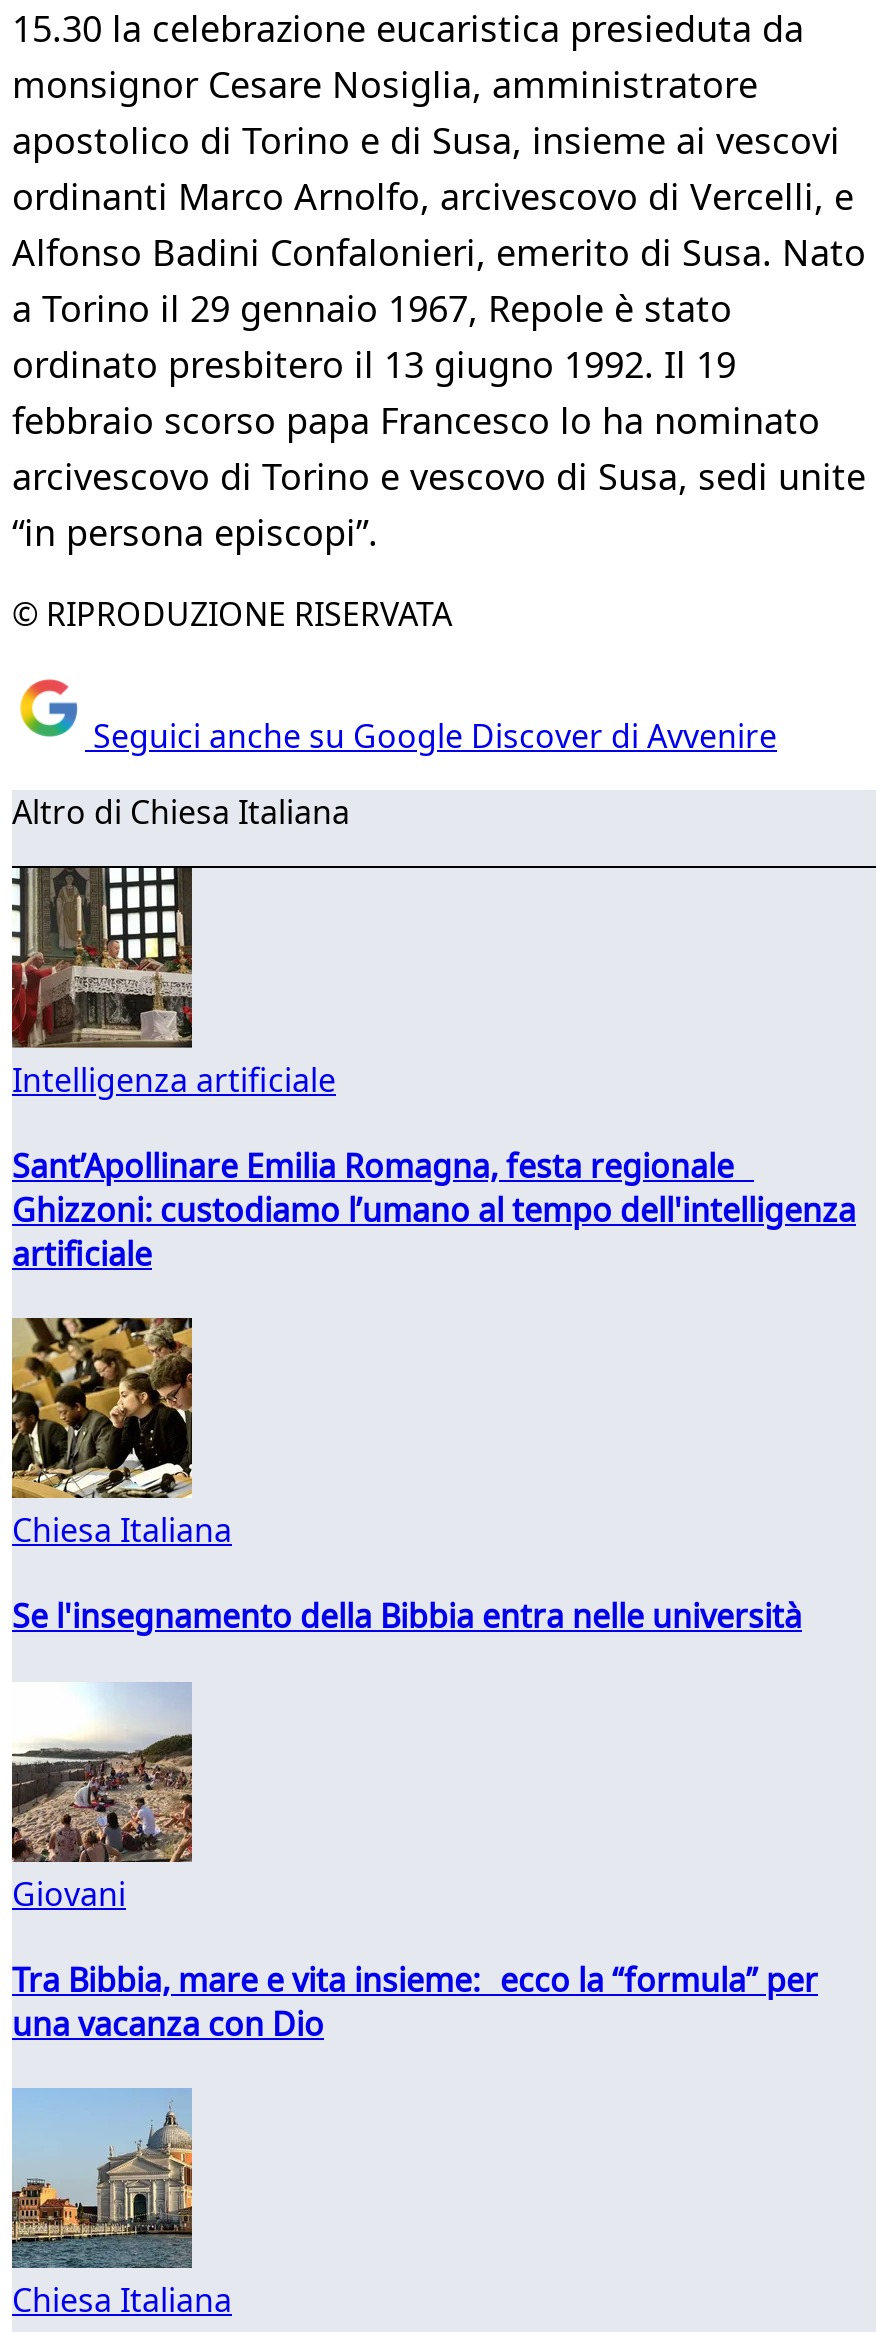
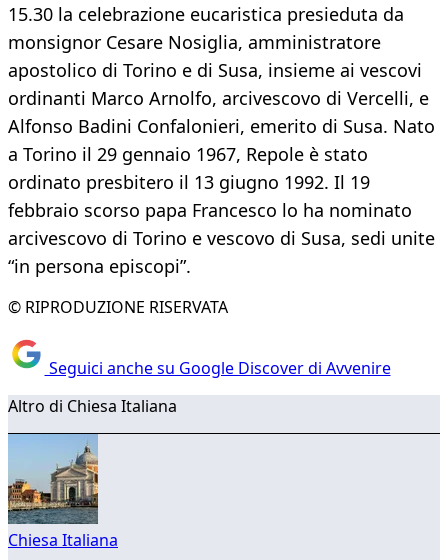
[10,866,856,1276] [image] | Intelligenza artificiale | Sant’Apollinare Emilia Romagna, festa regionale | Ghizzoni: custodiamo l’umano al tempo dell'intelligenza | artificiale -> none
[10,1316,802,1639] [image] | Chiesa Italiana | Se l'insegnamento della Bibbia entra nelle università -> none
[10,1682,818,2046] [image] | Giovani | Tra Bibbia, mare e vita insieme: ecco la “formula” per | una vacanza con Dio -> none

